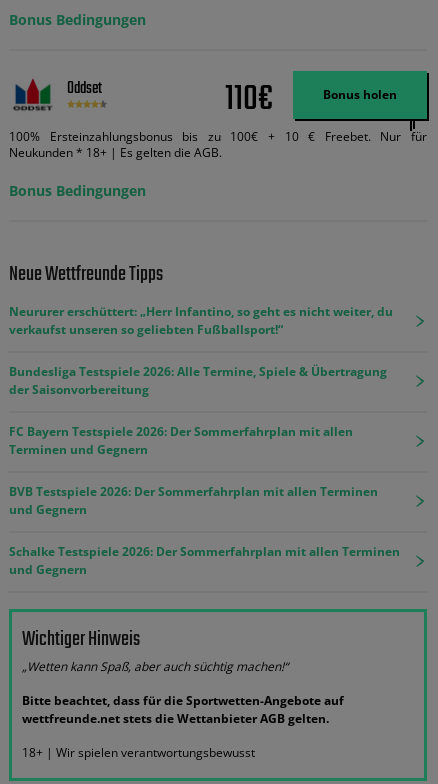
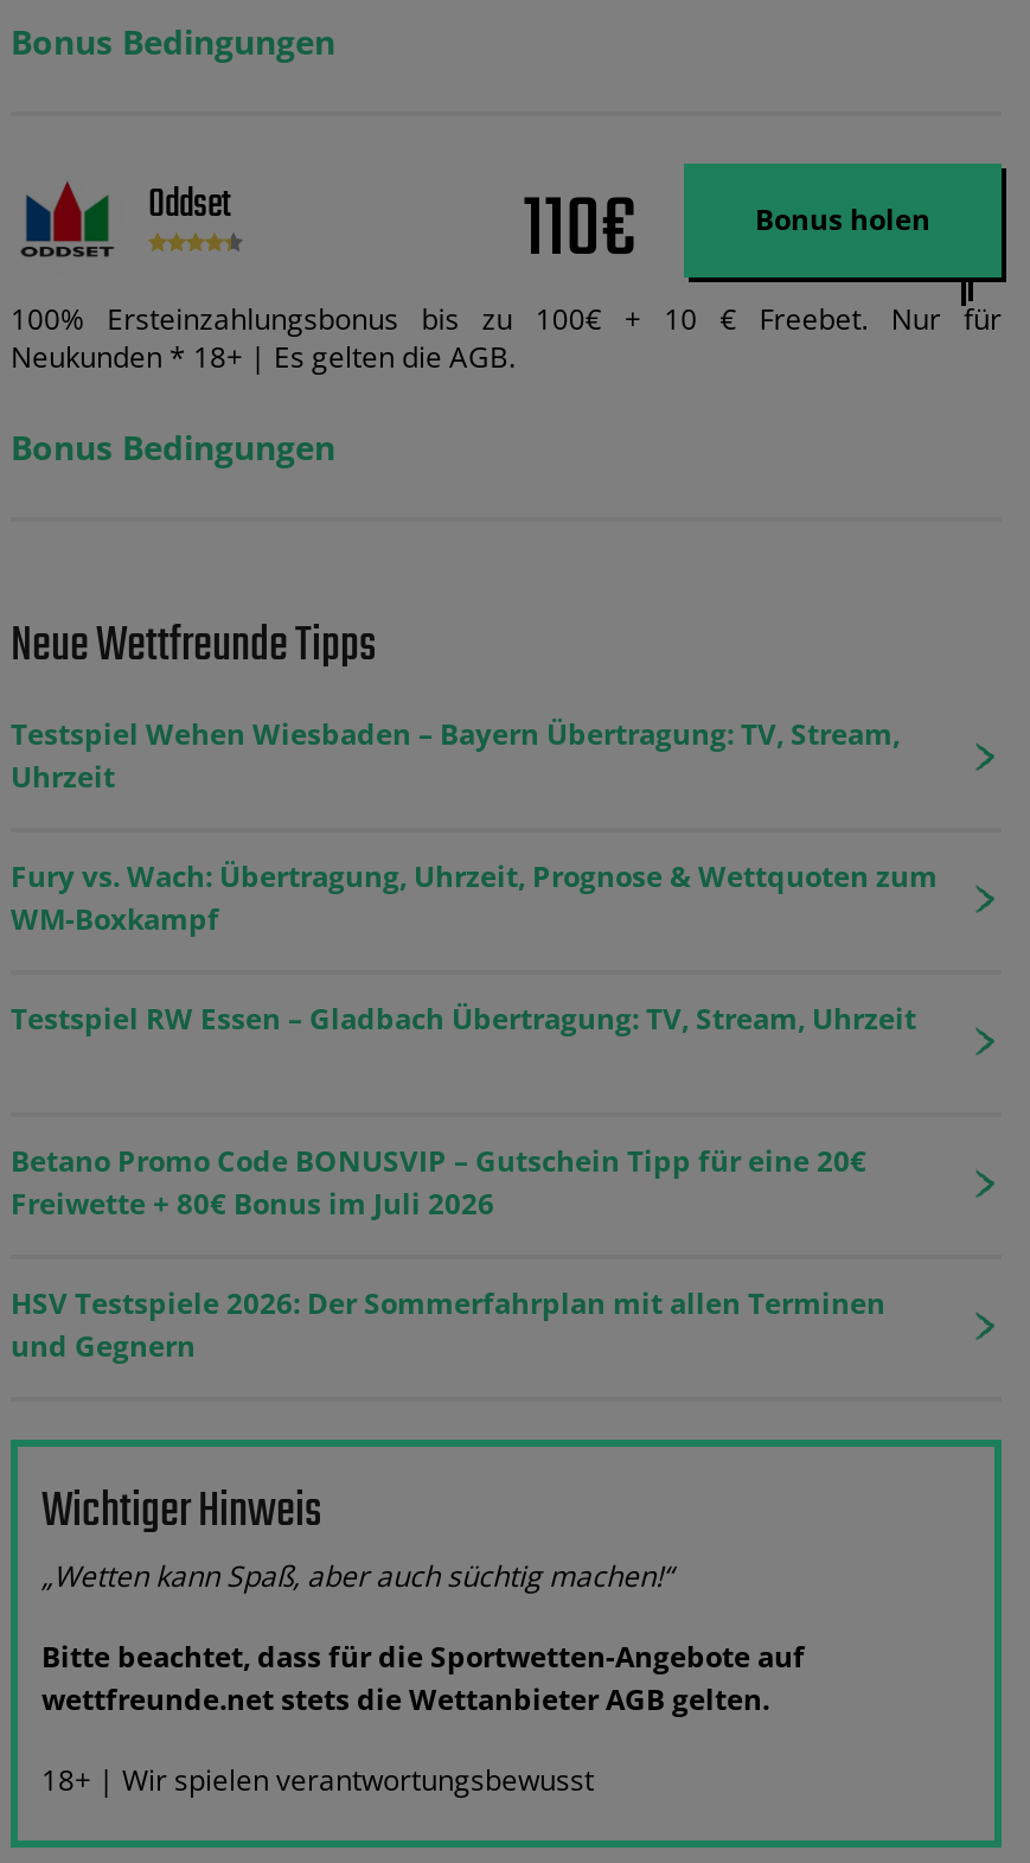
[9,303,393,338] Neururer erschüttert: „Herr Infantino, so geht es nicht weiter, du | verkaufst unseren so geliebten Fußballsport!“ -> [11,714,900,797] Testspiel Wehen Wiesbaden – Bayern Übertragung: TV, Stream, | Uhrzeit
[9,363,387,398] Bundesliga Testspiele 2026: Alle Termine, Spiele & Übertragung | der Saisonvorbereitung -> [11,856,938,939] Fury vs. Wach: Übertragung, Uhrzeit, Prognose & Wettquoten zum | WM-Boxkampf
[9,423,353,458] FC Bayern Testspiele 2026: Der Sommerfahrplan mit allen | Terminen und Gegnern -> [11,999,916,1039] Testspiel RW Essen – Gladbach Übertragung: TV, Stream, Uhrzeit
[9,483,378,518] BVB Testspiele 2026: Der Sommerfahrplan mit allen Terminen | und Gegnern -> [11,1141,866,1224] Betano Promo Code BONUSVIP – Gutschein Tipp für eine 20€ | Freiwette + 80€ Bonus im Juli 2026
[9,543,400,560] Schalke Testspiele 2026: Der Sommerfahrplan mit allen Terminen -> [11,1283,885,1323] HSV Testspiele 2026: Der Sommerfahrplan mit allen Terminen

